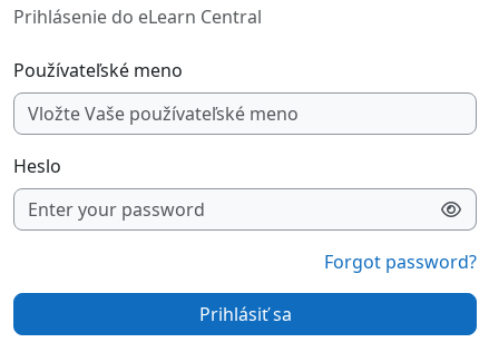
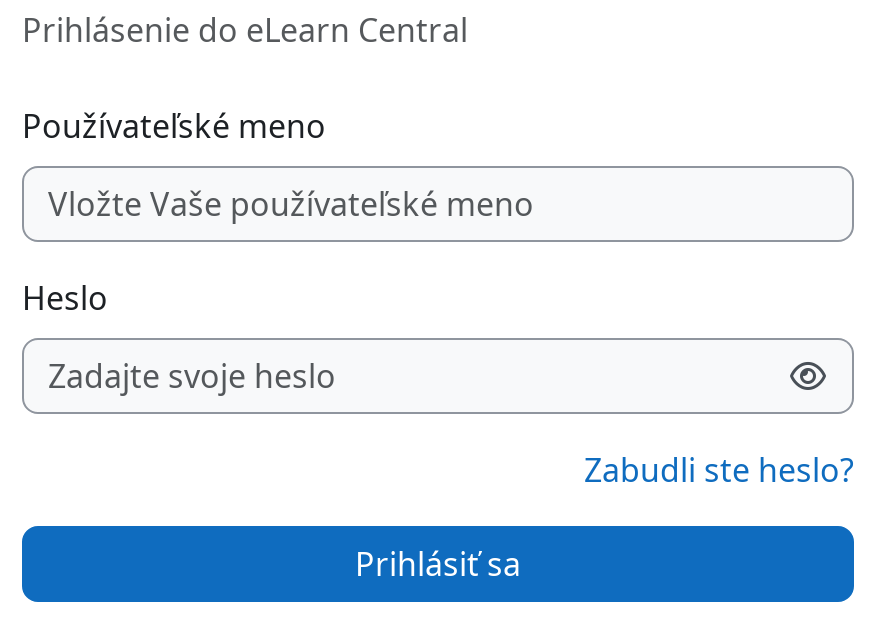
[324,250,477,274] Forgot password? -> [584,448,854,492] Zabudli ste heslo?

